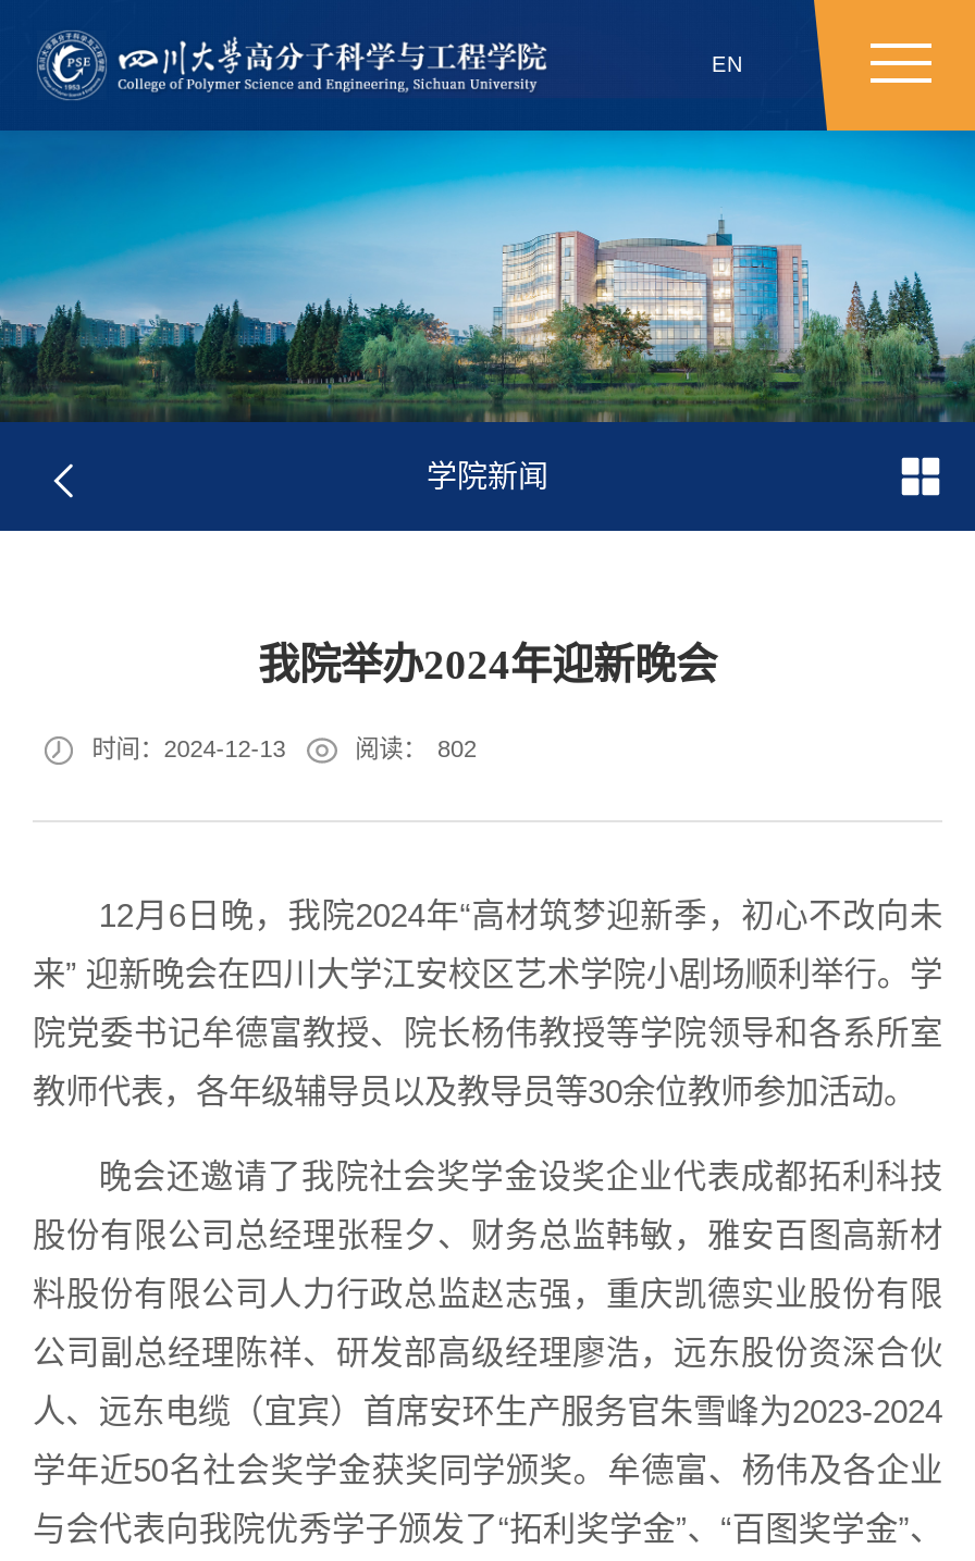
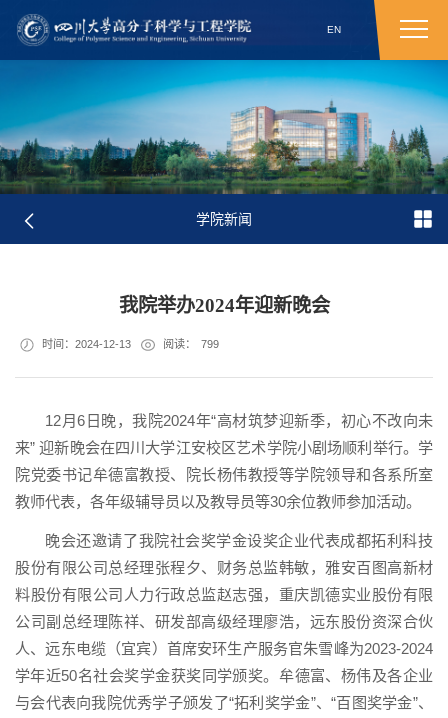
[355,736,477,762] 阅读： 802 -> [163,338,219,350] 阅读： 799

